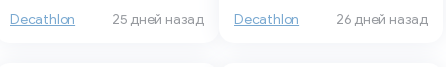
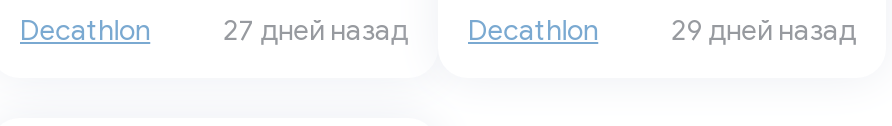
[112,11,299,28] 25 дней назад Decathlon -> [223,15,598,49] 27 дней назад Decathlon
[336,11,428,28] 26 дней назад -> [671,15,856,49] 29 дней назад

